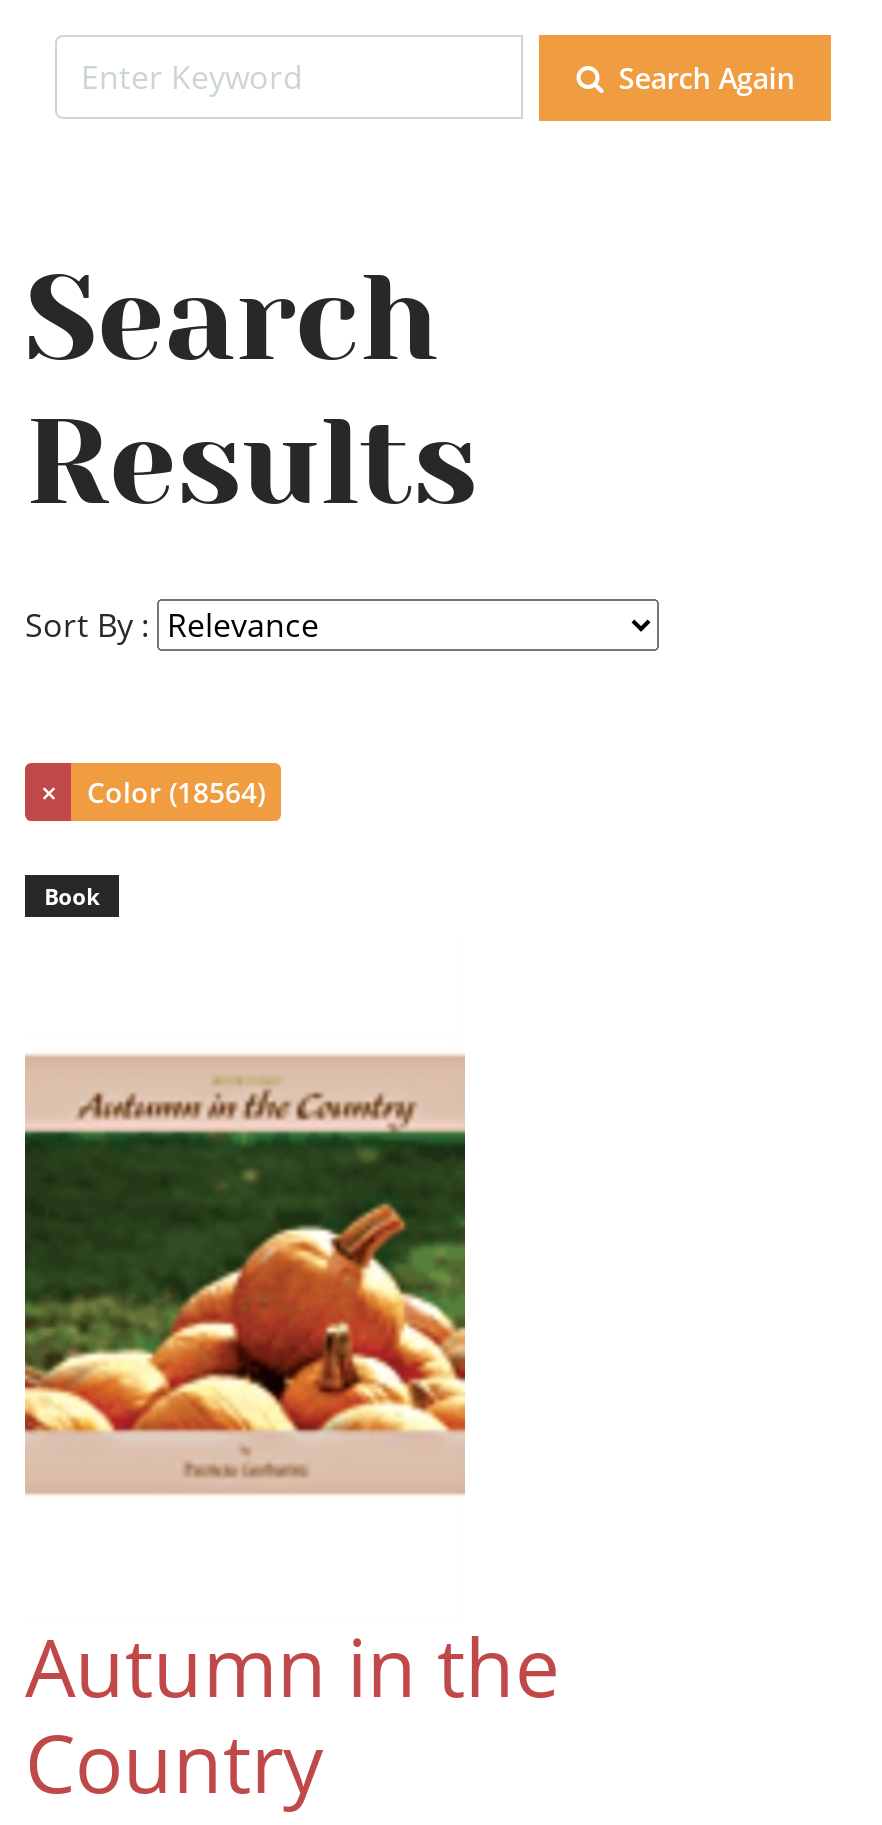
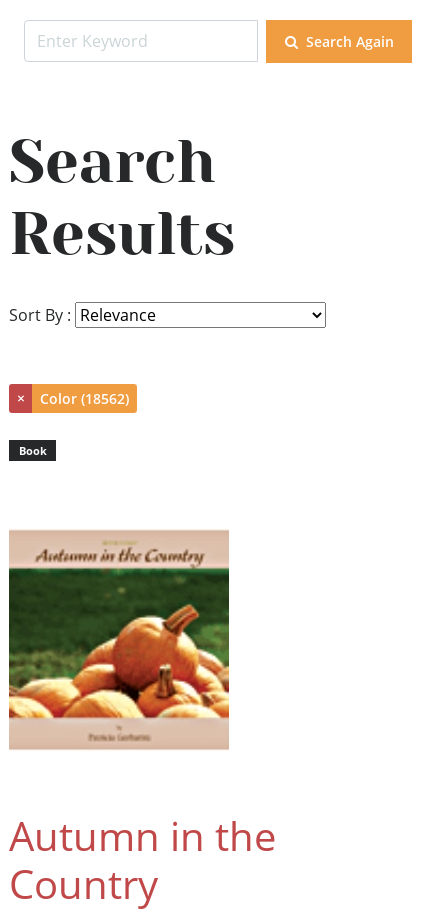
[87,773,265,811] Color (18564) -> [40,389,129,408] Color (18562)

